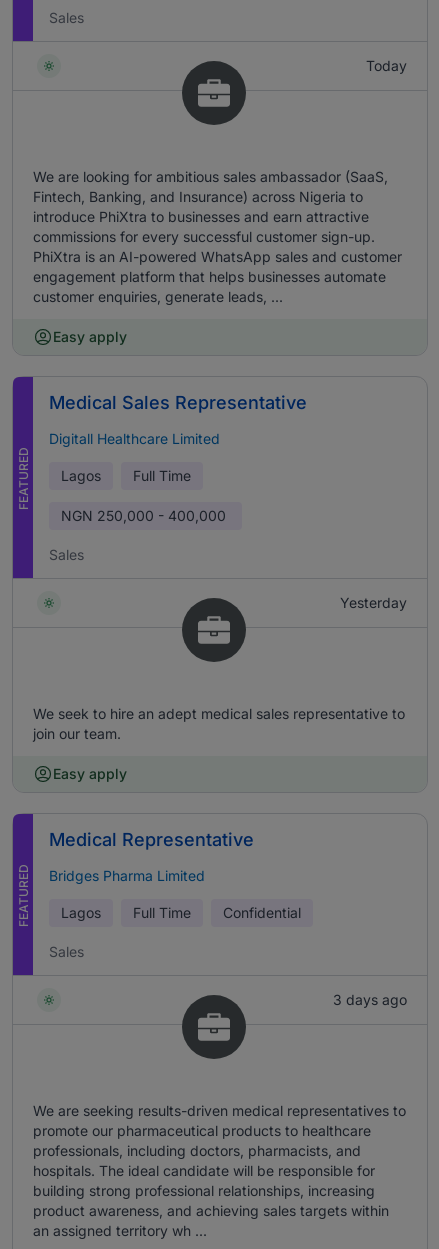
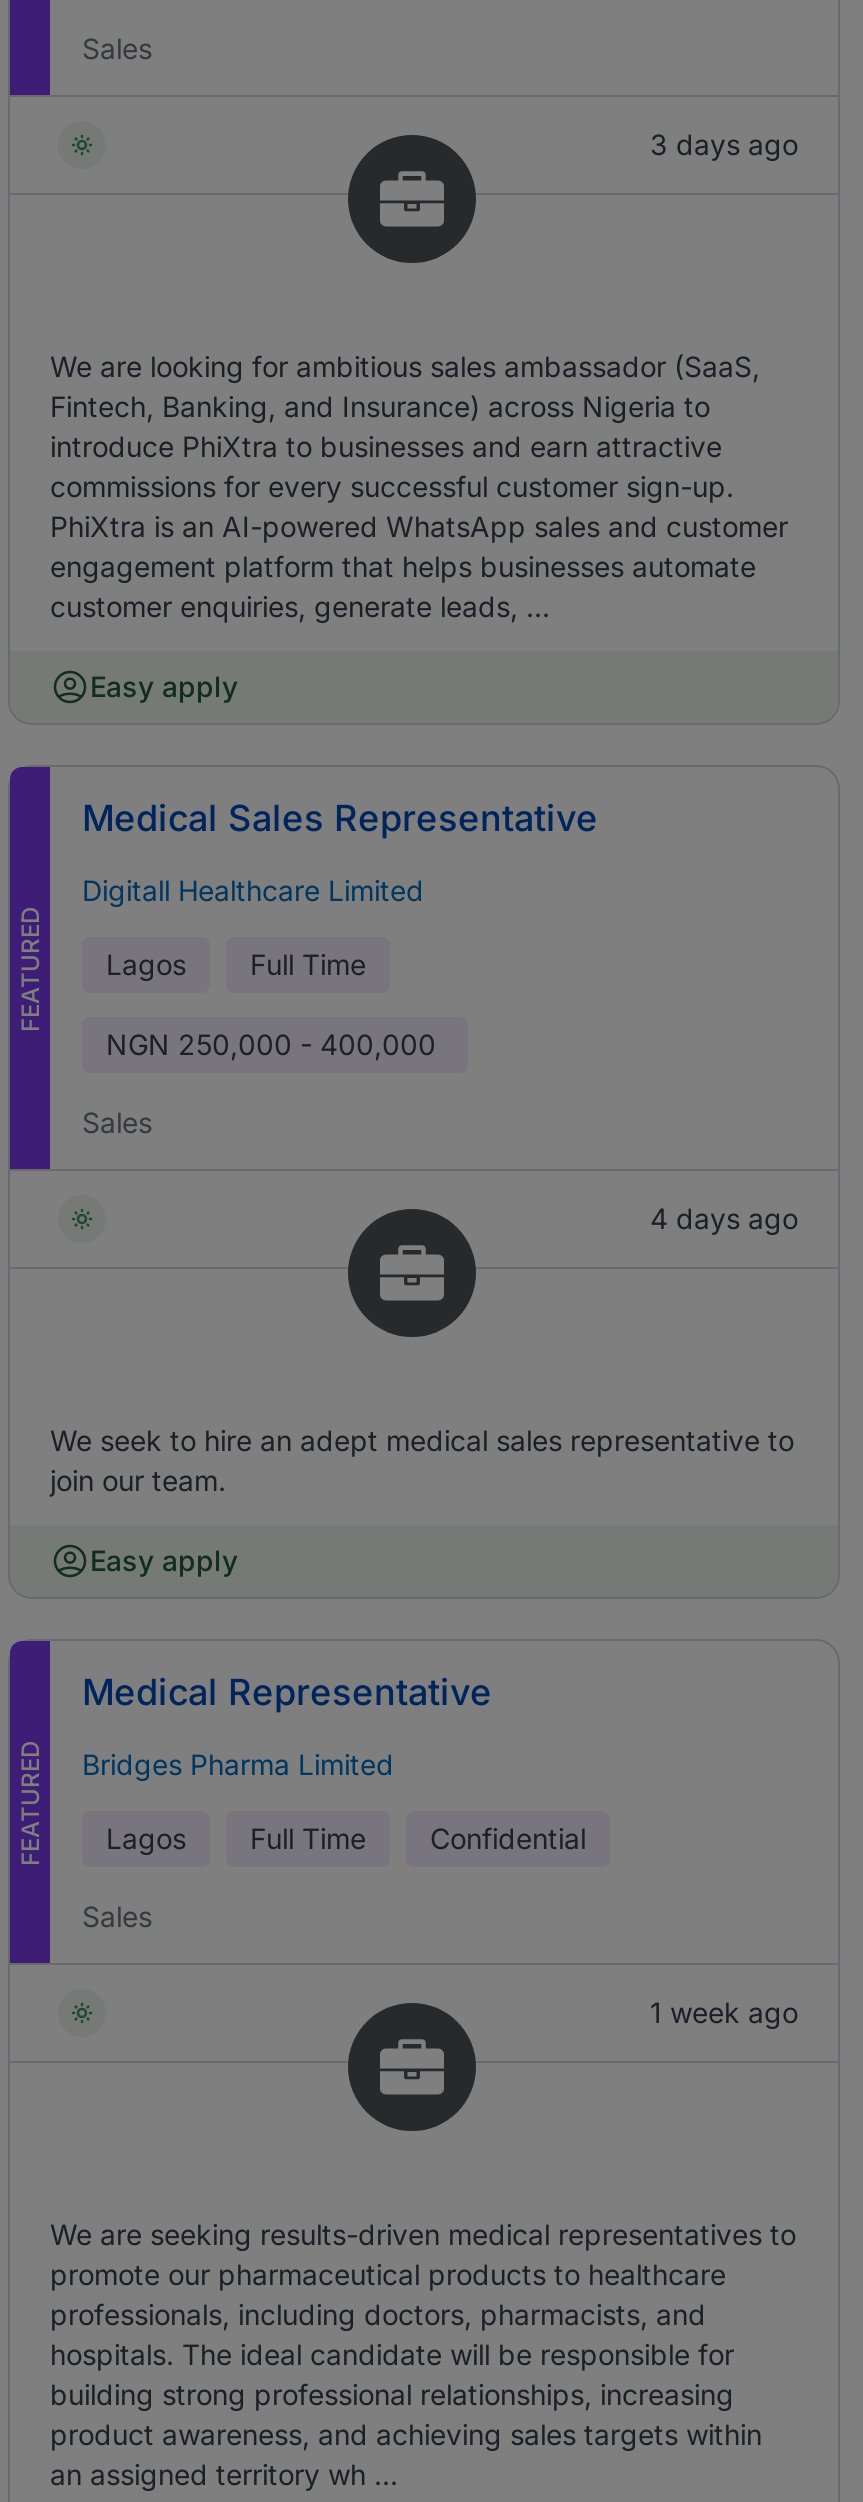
[366,57,407,74] Today -> [650,127,798,161] 3 days ago
[340,594,407,611] Yesterday -> [650,1201,798,1235] 4 days ago
[333,991,407,1008] 3 days ago -> [650,1995,798,2029] 1 week ago

